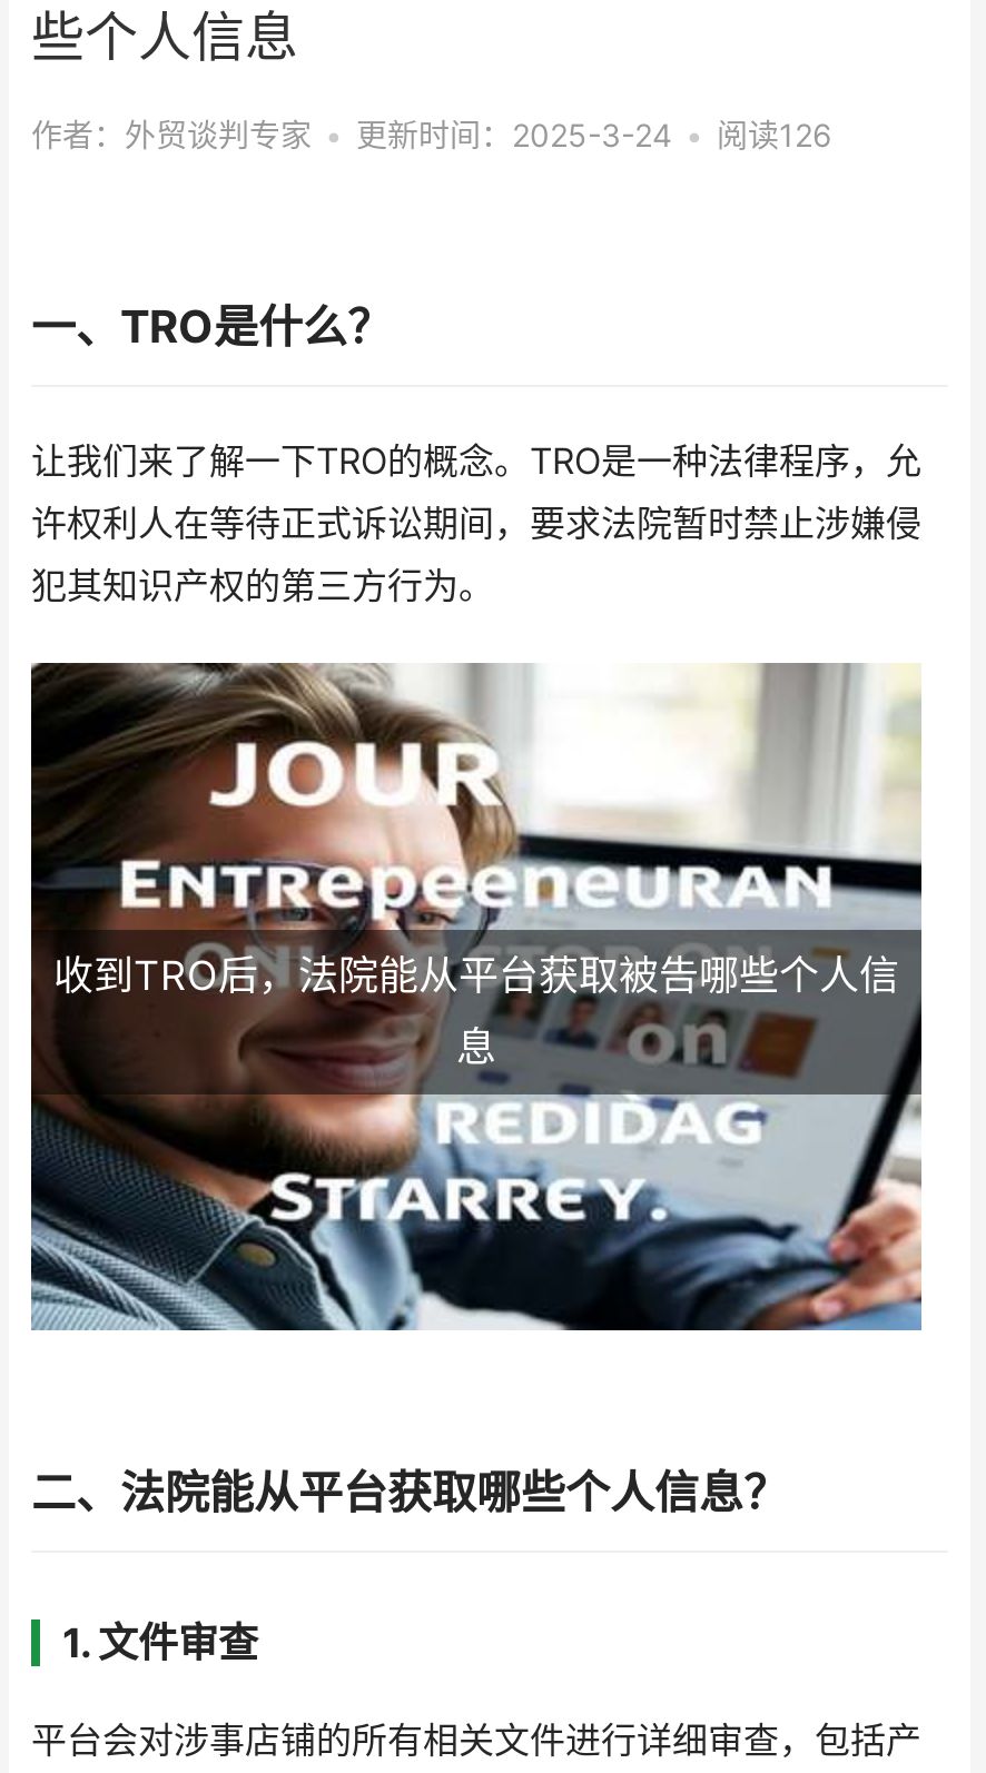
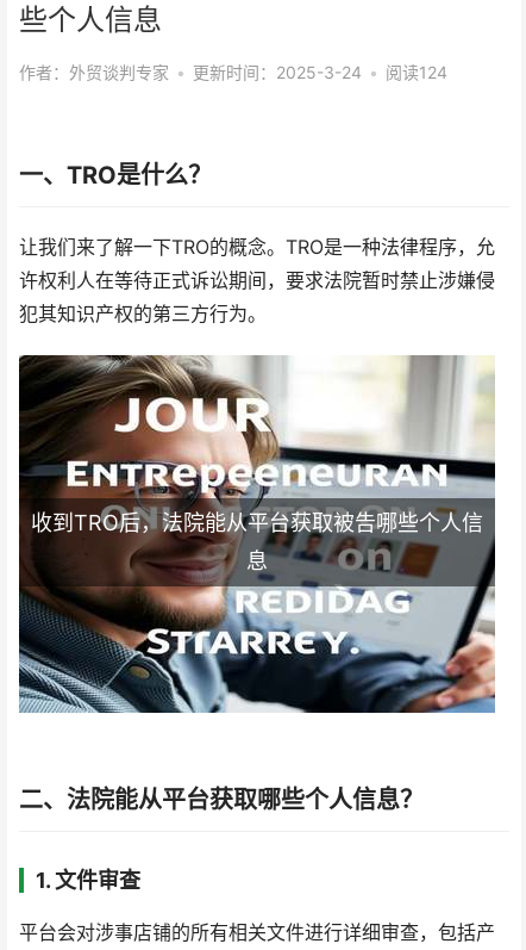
[31,116,832,153] 作者：外贸谈判专家 • 更新时间：2025-3-24 • 阅读126 -> [19,62,447,82] 作者：外贸谈判专家 • 更新时间：2025-3-24 • 阅读124

